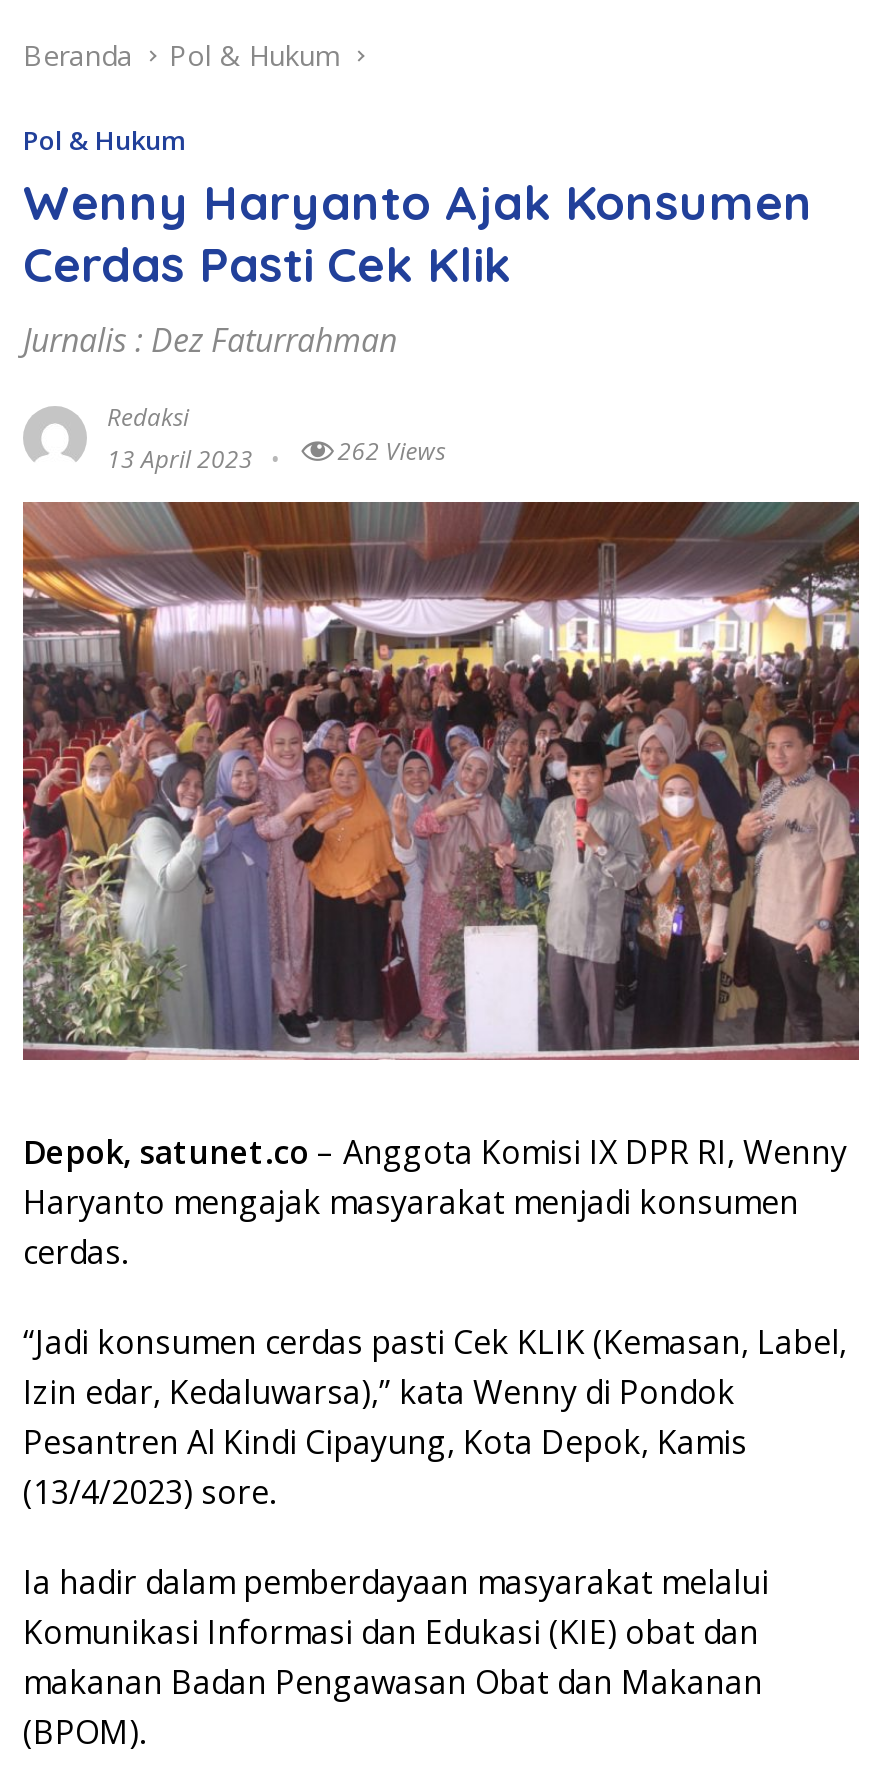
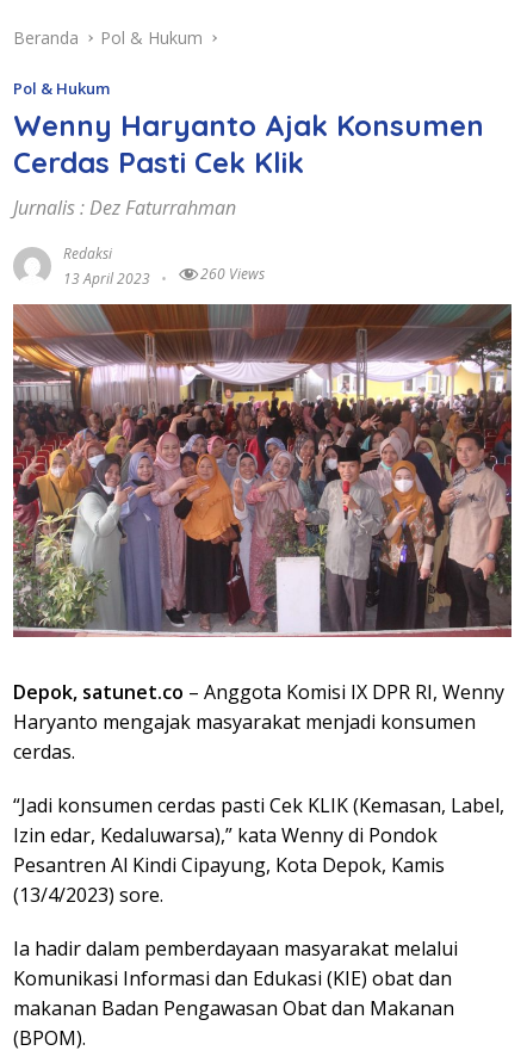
[107,434,445,476] 13 April 2023 • 262 Views -> [63,264,265,289] 13 April 2023 • 260 Views

